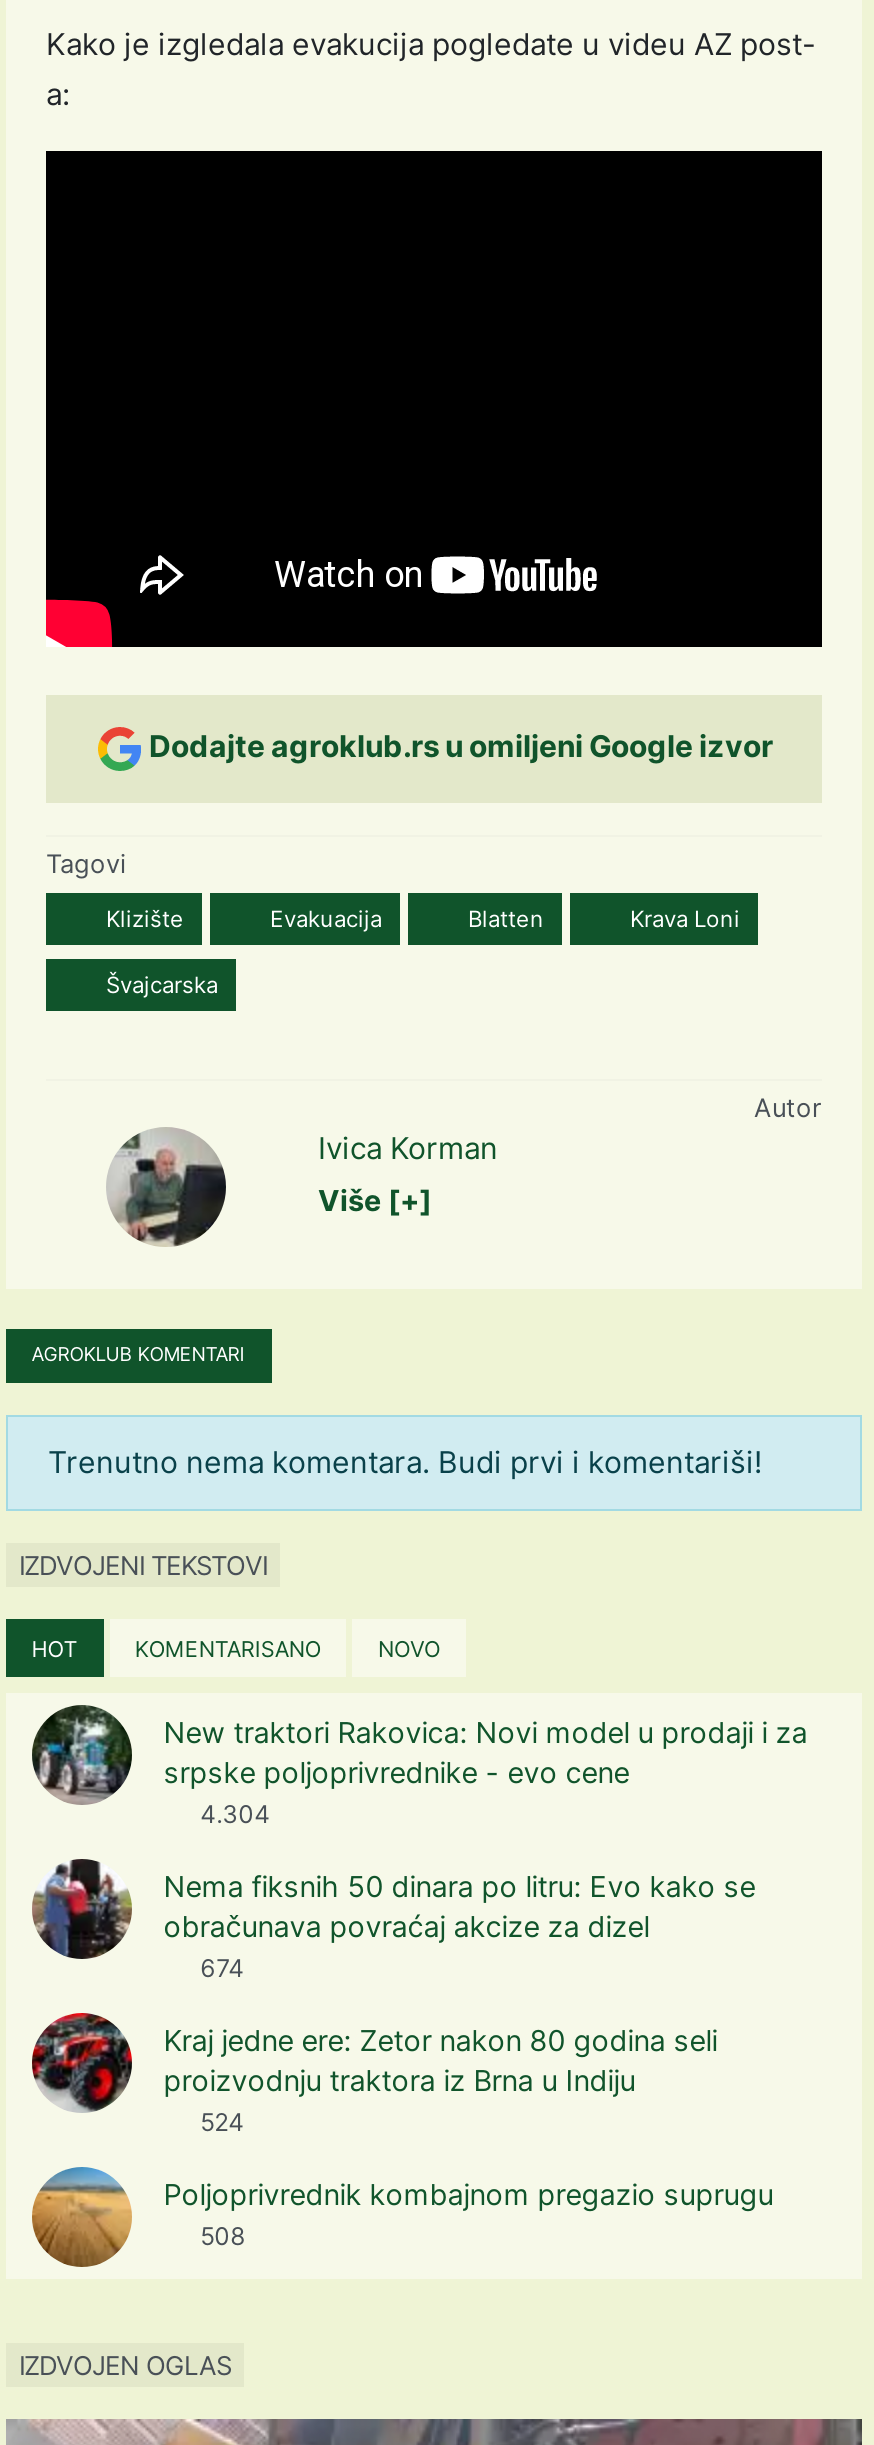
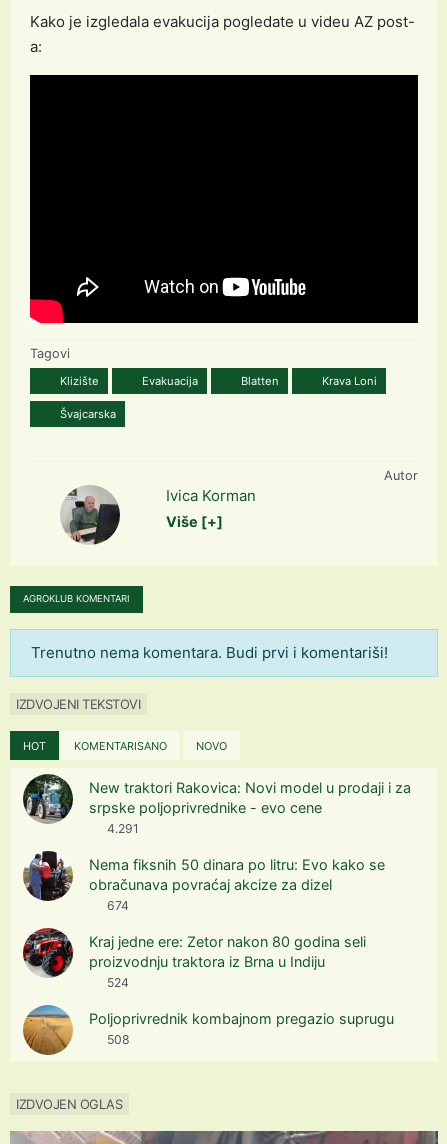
[149,727,773,765] Dodajte agroklub.rs u omiljeni Google izvor -> none
[194,1799,270,1829] 4.304 -> [104,821,139,836] 4.291

